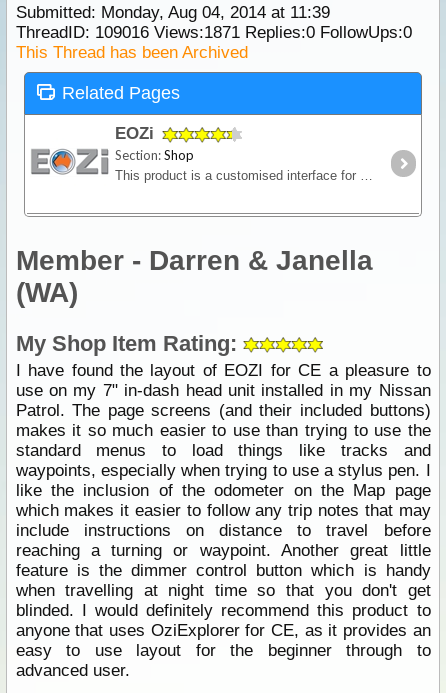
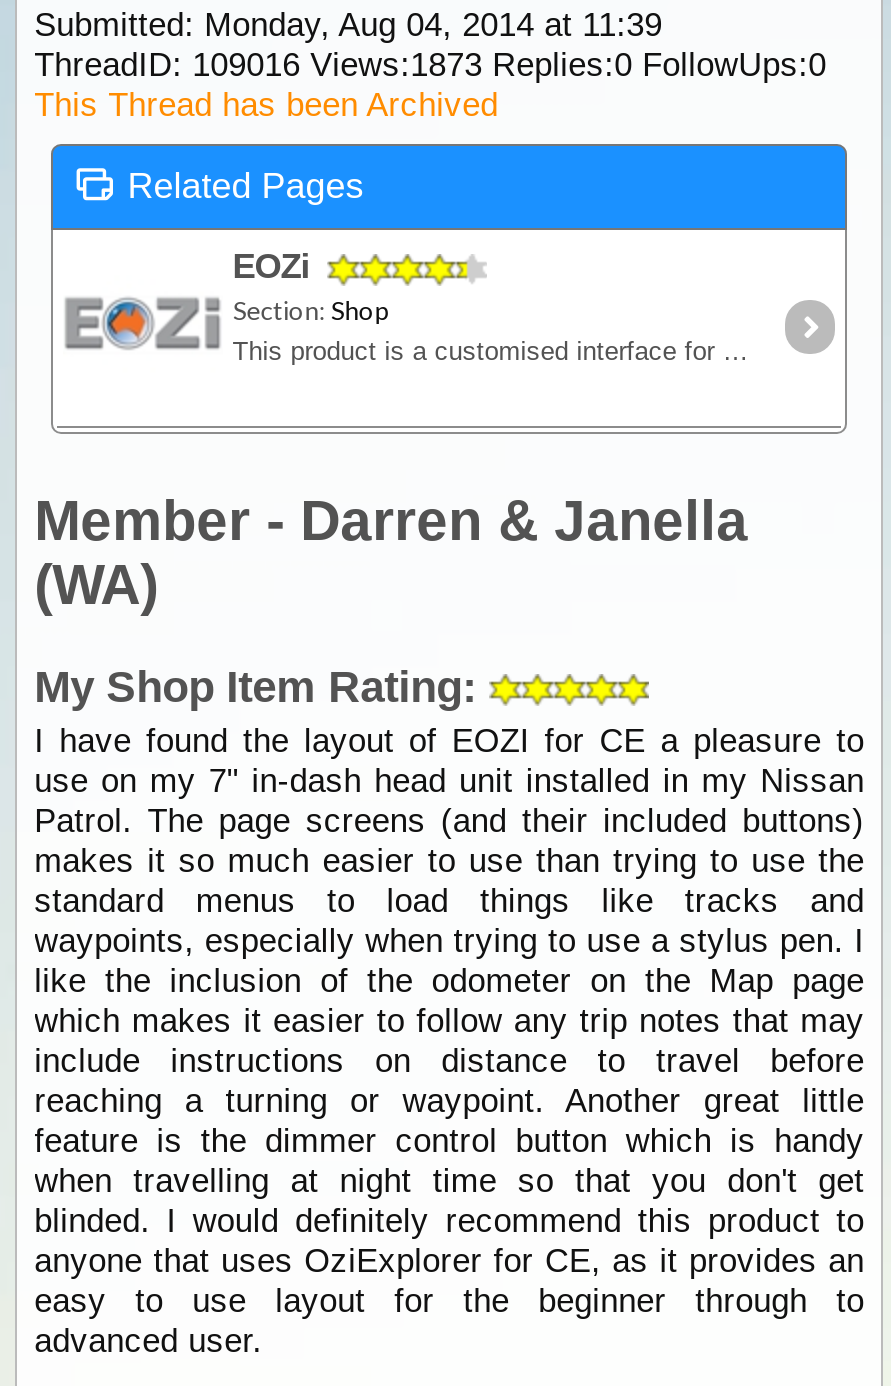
[16,23,412,42] ThreadID: 109016 Views:1871 Replies:0 FollowUps:0 -> [34,46,826,84] ThreadID: 109016 Views:1873 Replies:0 FollowUps:0

